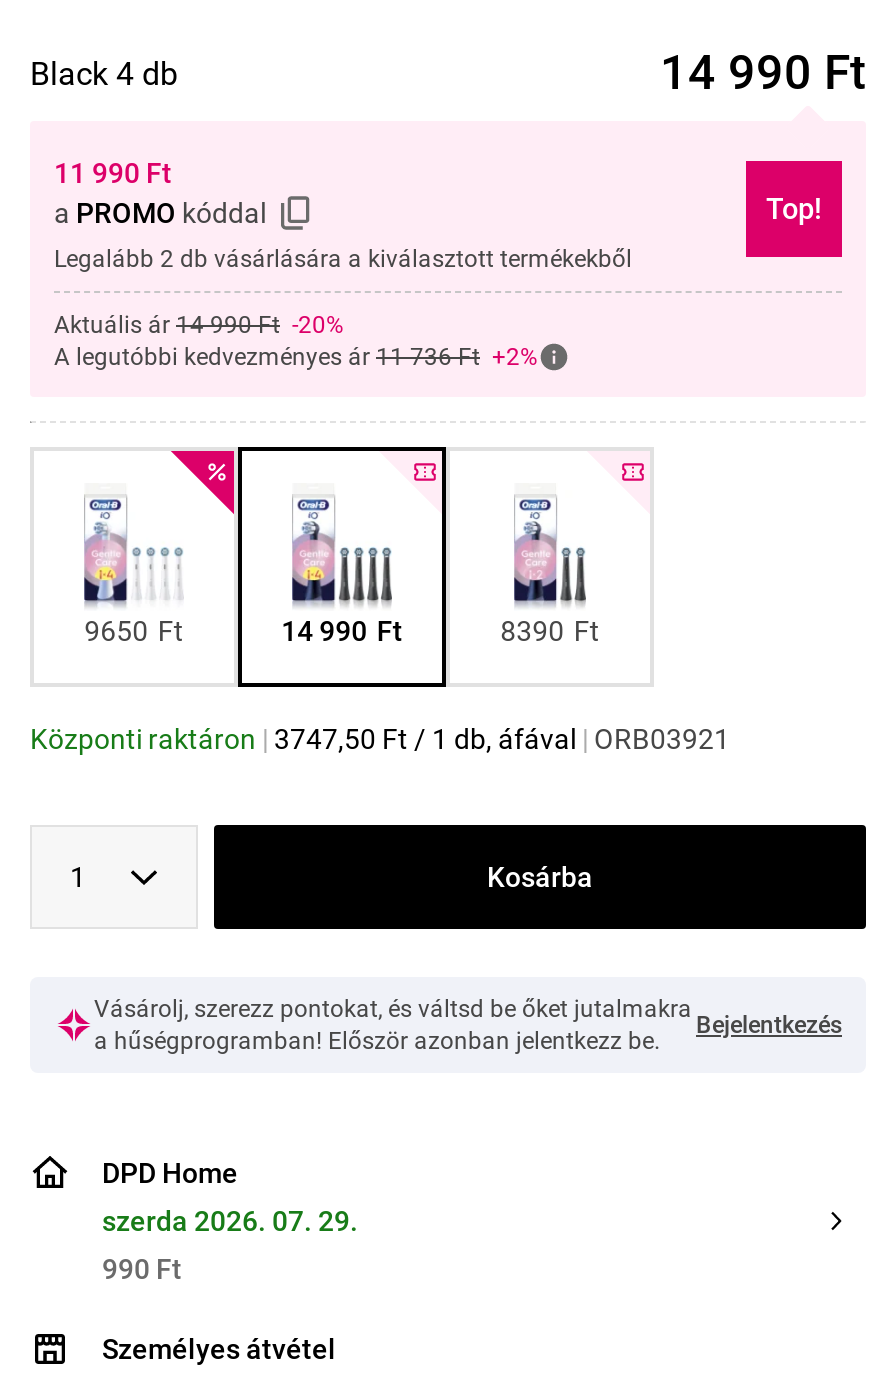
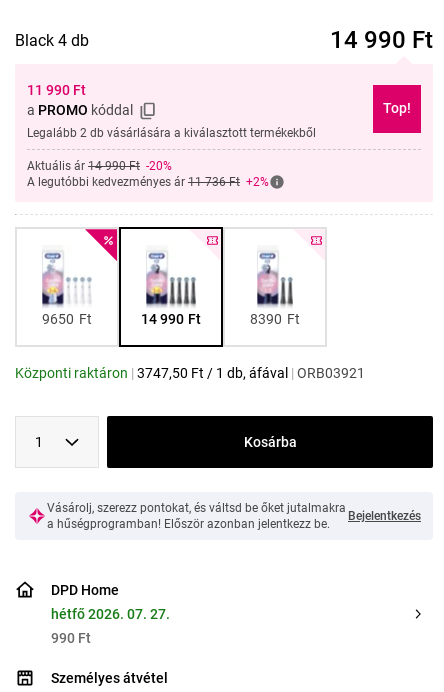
[102,1204,358,1236] szerda 2026. 07. 29. -> [51,606,170,622] hétfő 2026. 07. 27.

